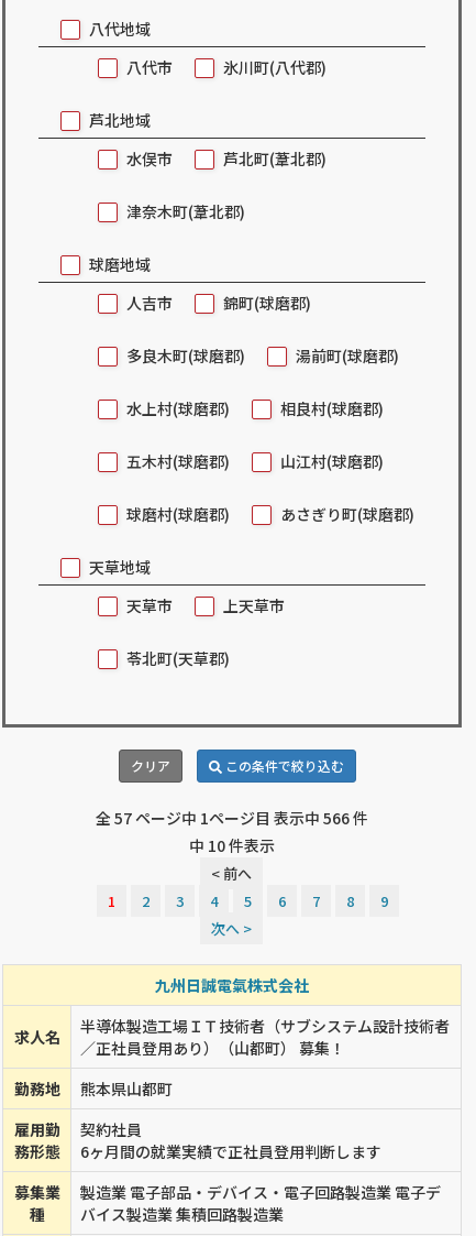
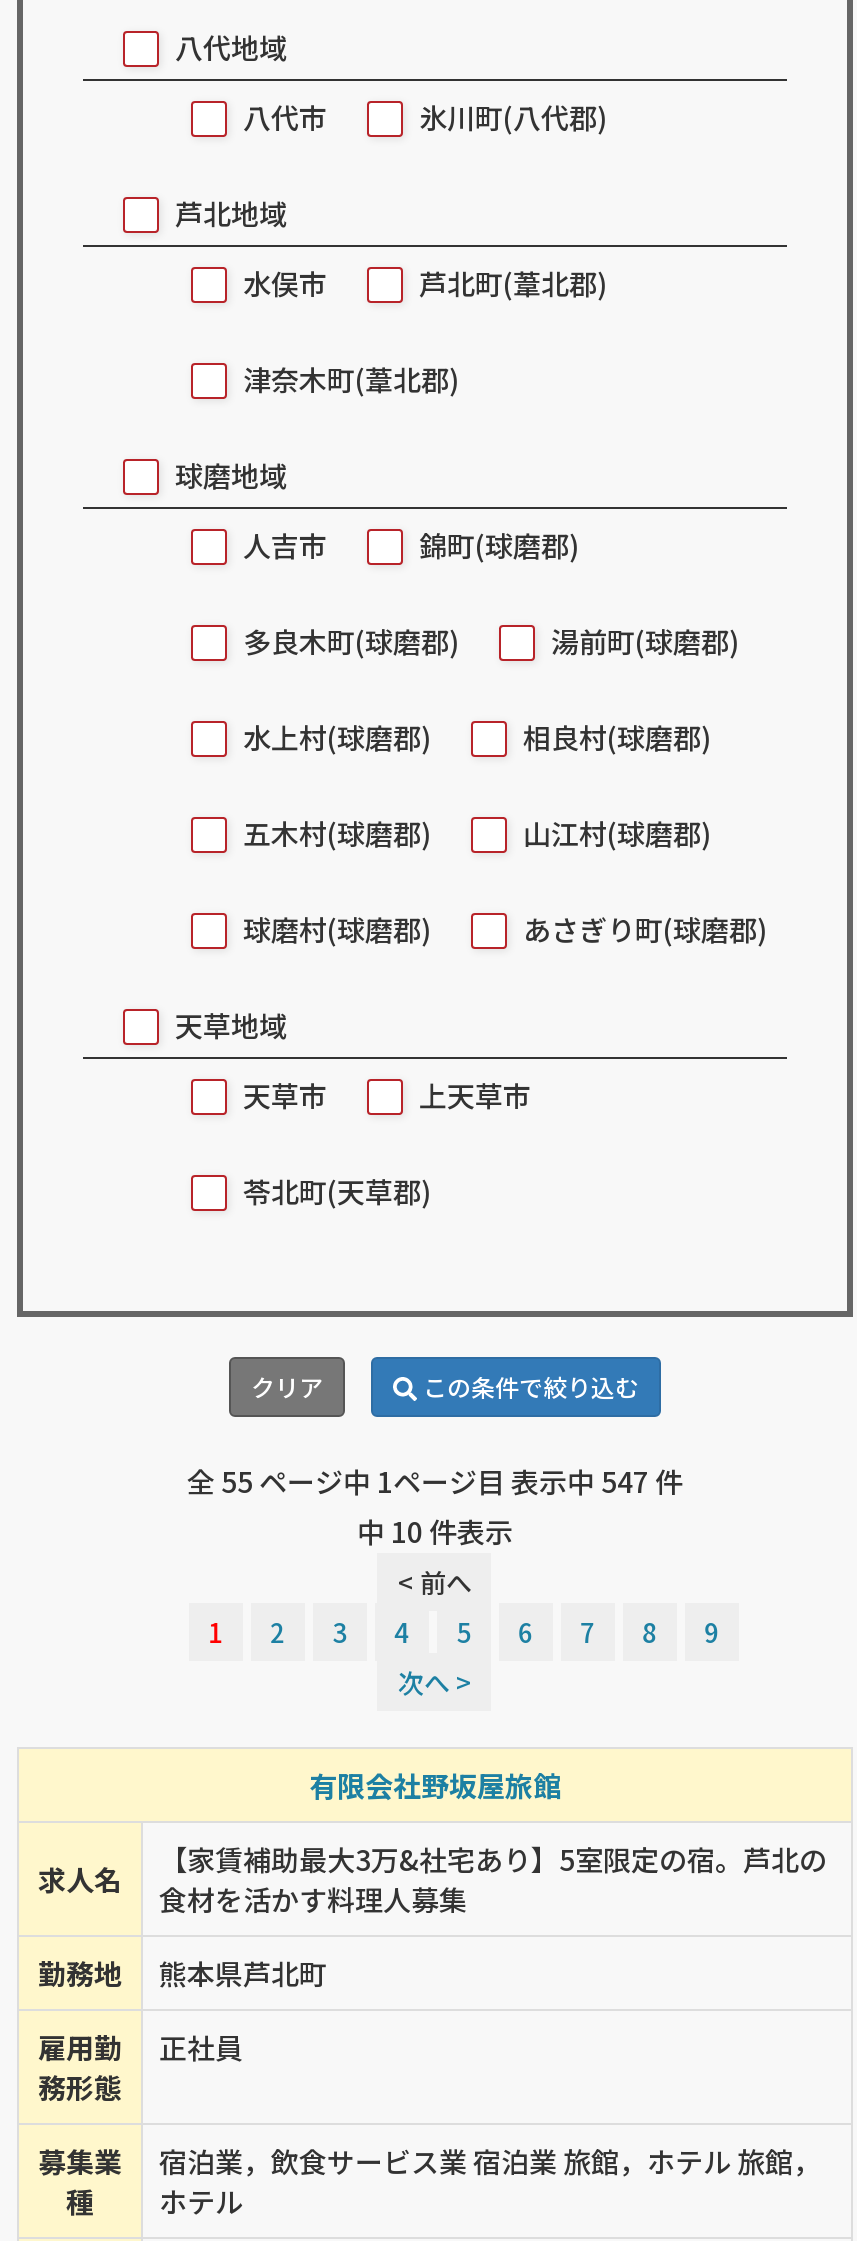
[96,807,368,829] 全 57 ページ中 1ページ目 表示中 566 件 -> [187,1461,683,1501] 全 55 ページ中 1ページ目 表示中 547 件
[155,974,309,996] 九州日誠電氣株式会社 -> [309,1765,561,1805] 有限会社野坂屋旅館
[80,1015,450,1059] 半導体製造工場ＩＴ技術者（サブシステム設計技術者 | ／正社員登用あり）（山都町） 募集！ -> [159,1839,827,1919] 【家賃補助最大3万&社宅あり】5室限定の宿。芦北の | 食材を活かす料理人募集
[80,1078,173,1100] 熊本県山都町 -> [159,1953,327,1993] 熊本県芦北町
[80,1118,381,1162] 契約社員 | 6ヶ月間の就業実績で正社員登用判断します -> [159,2027,243,2067] 正社員
[80,1181,441,1225] 製造業 電子部品・デバイス・電子回路製造業 電子デ | バイス製造業 集積回路製造業 -> [159,2141,821,2221] 宿泊業，飲食サービス業 宿泊業 旅館，ホテル 旅館， | ホテル

